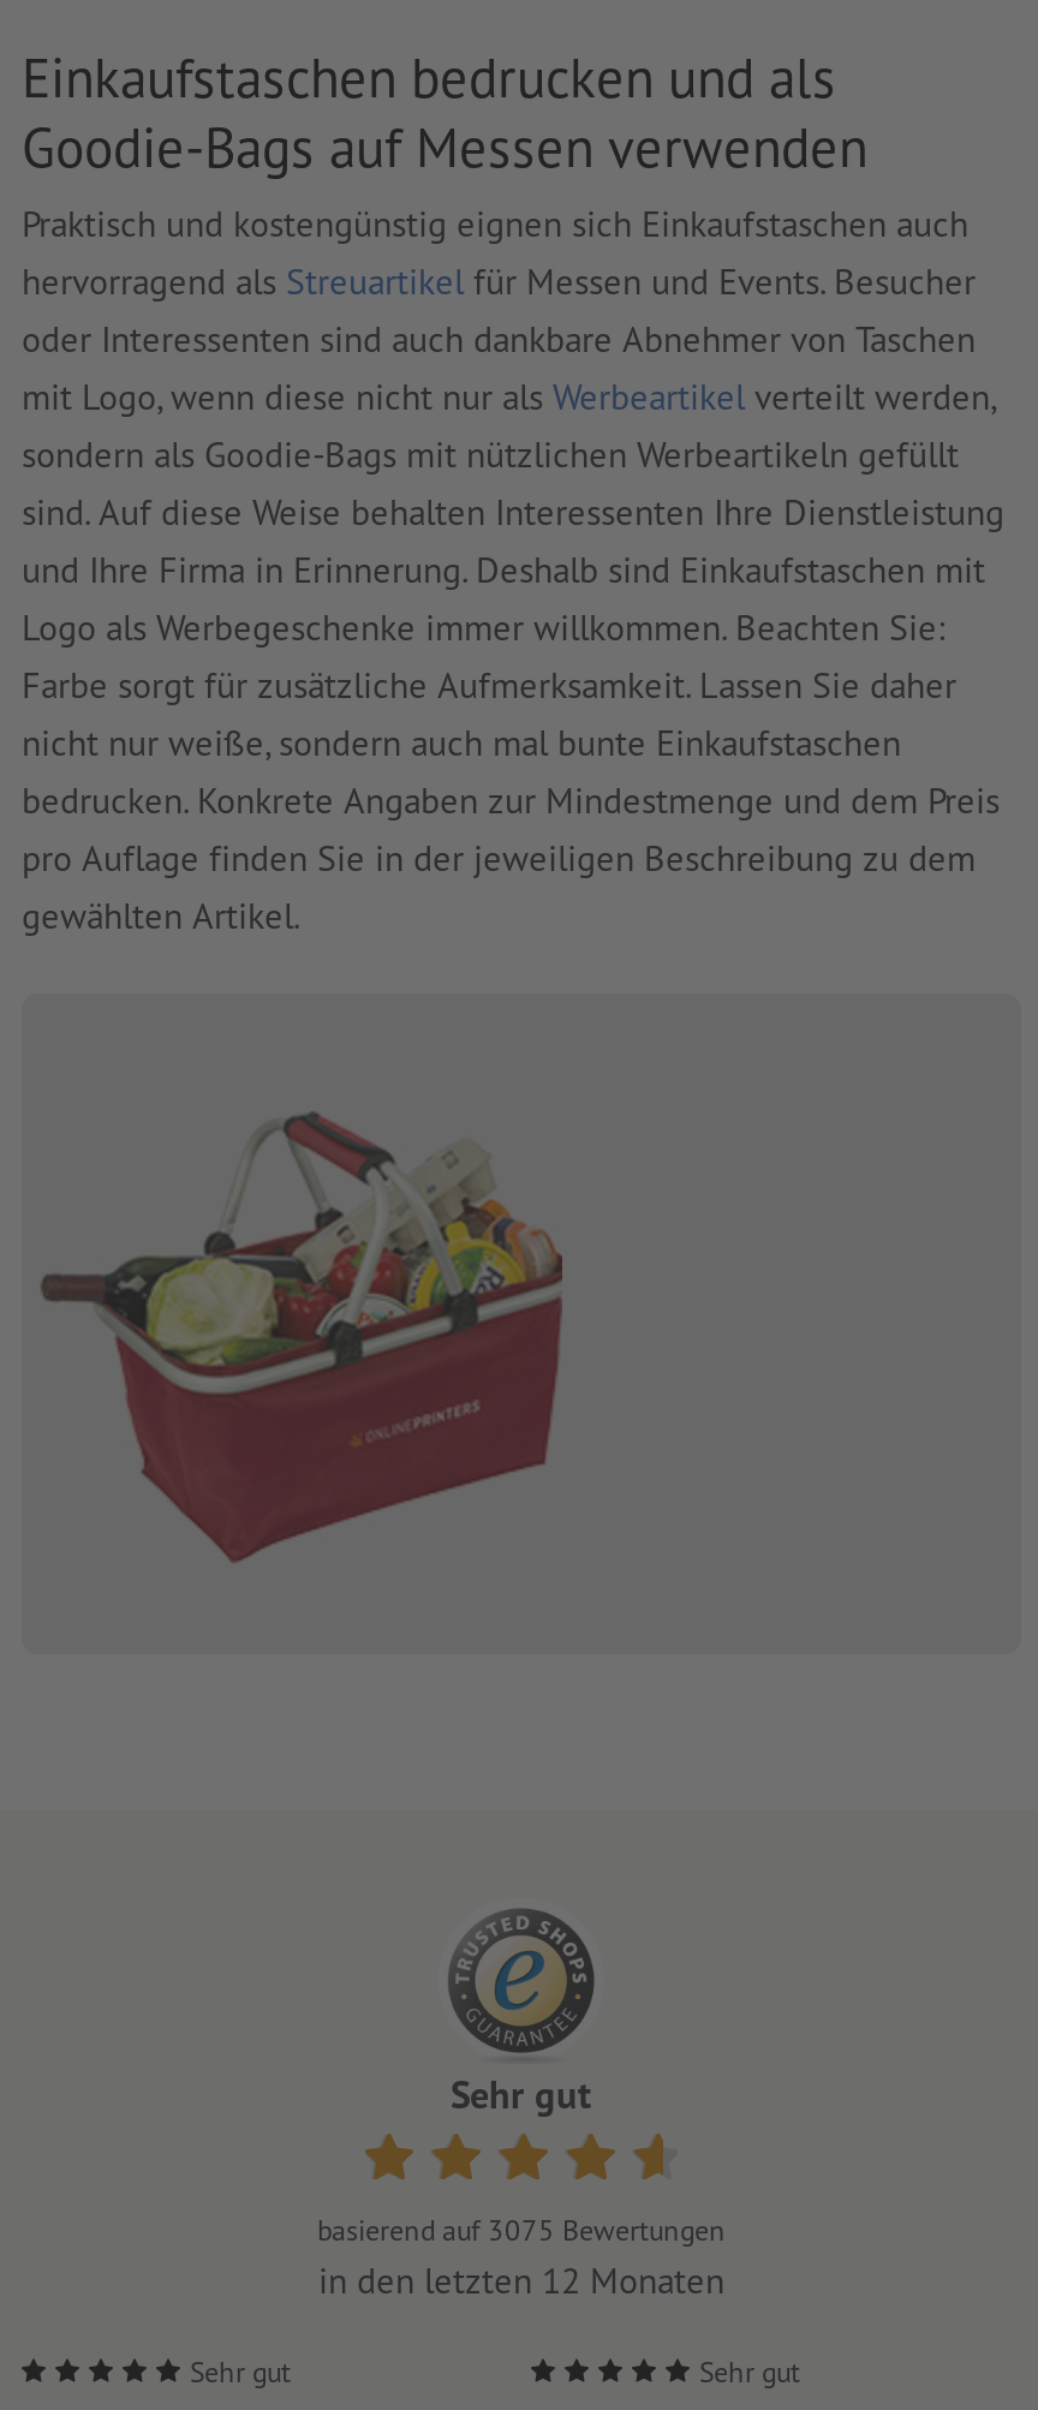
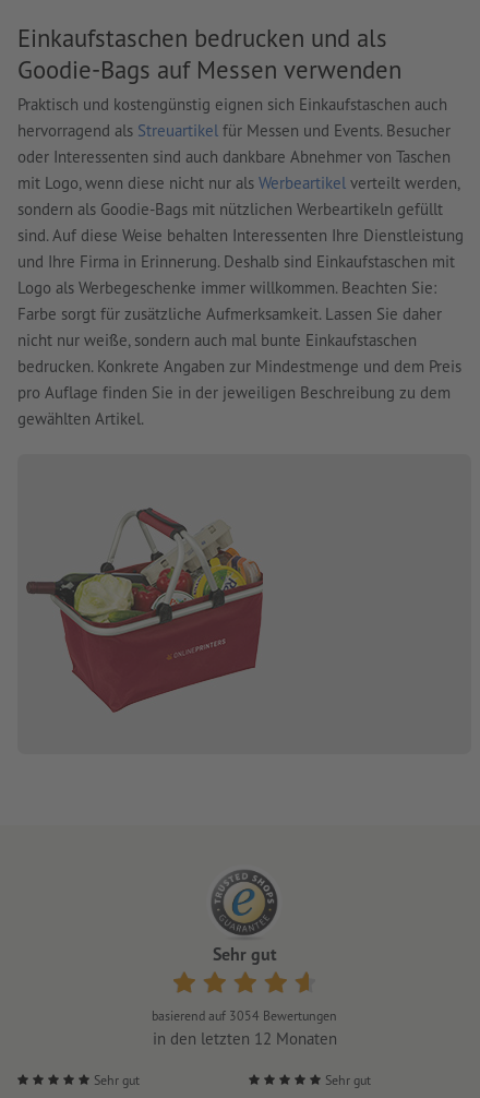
[317,2211,726,2247] basierend auf 3075 Bewertungen -> [152,1007,337,1023] basierend auf 3054 Bewertungen

